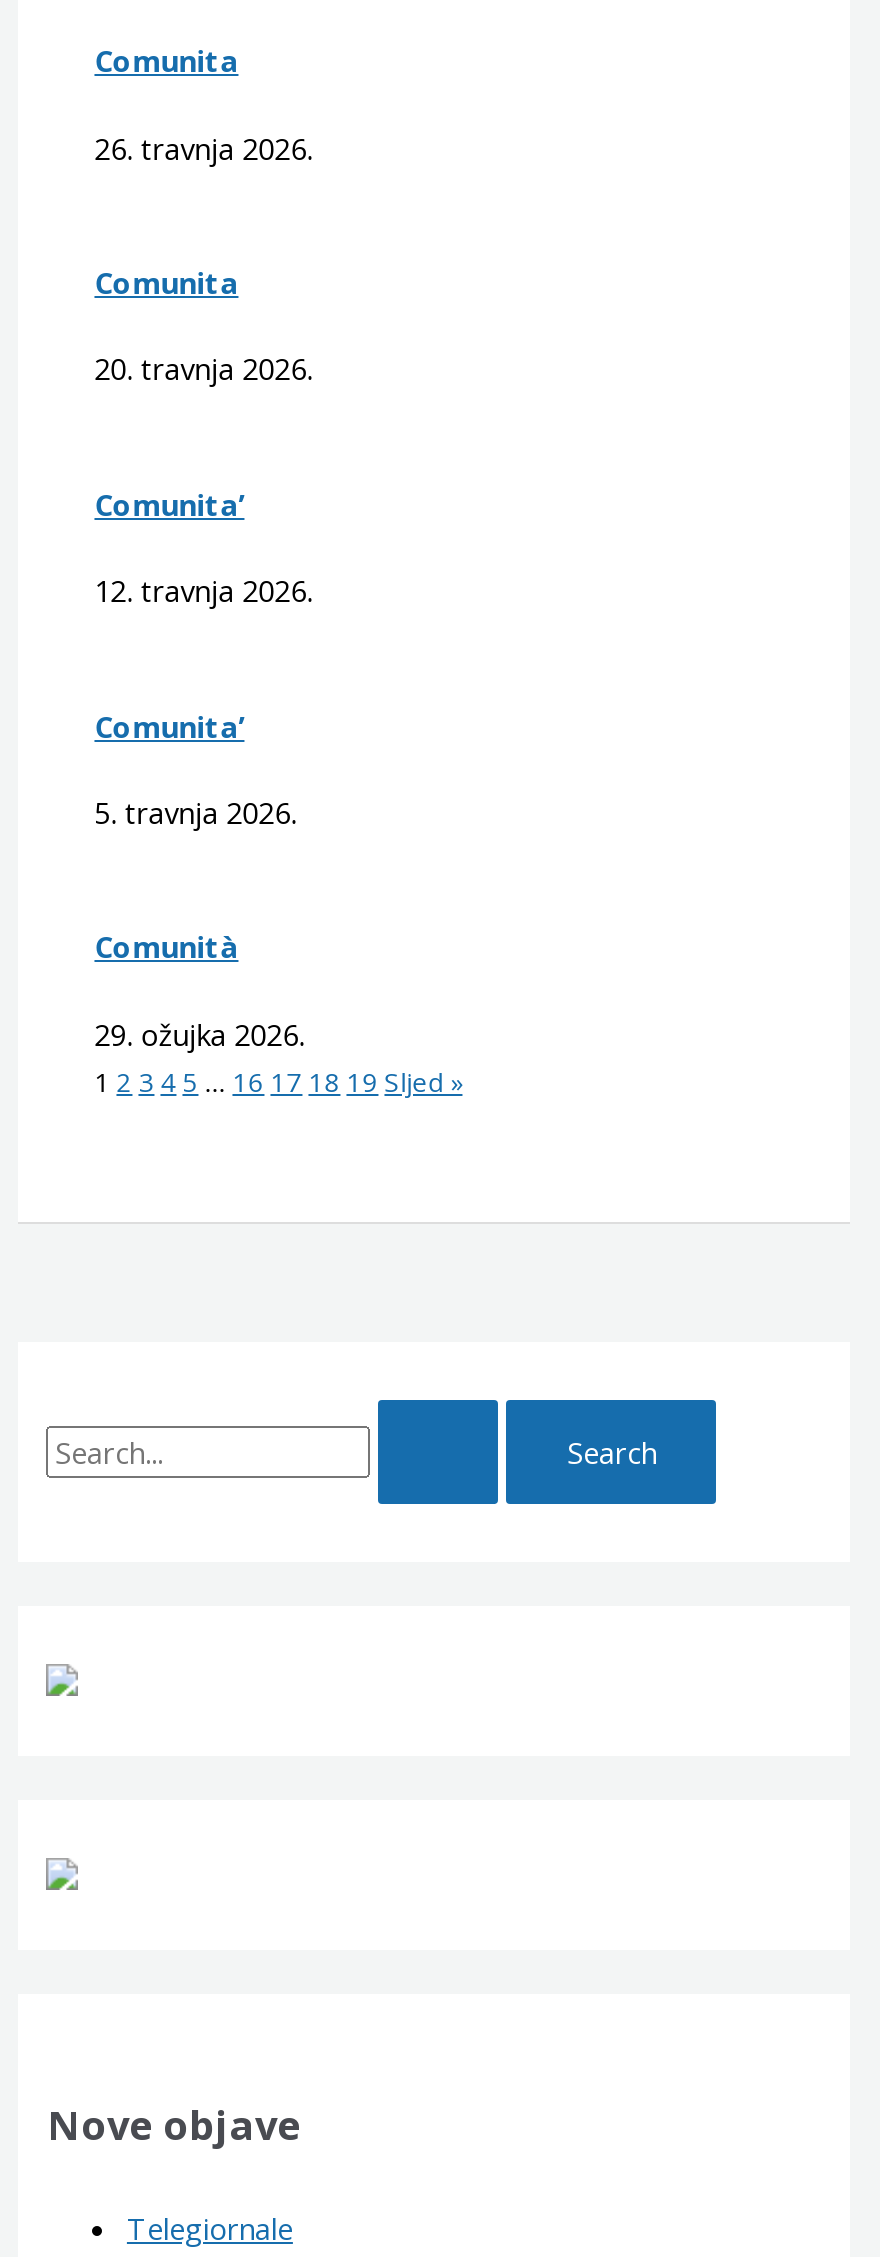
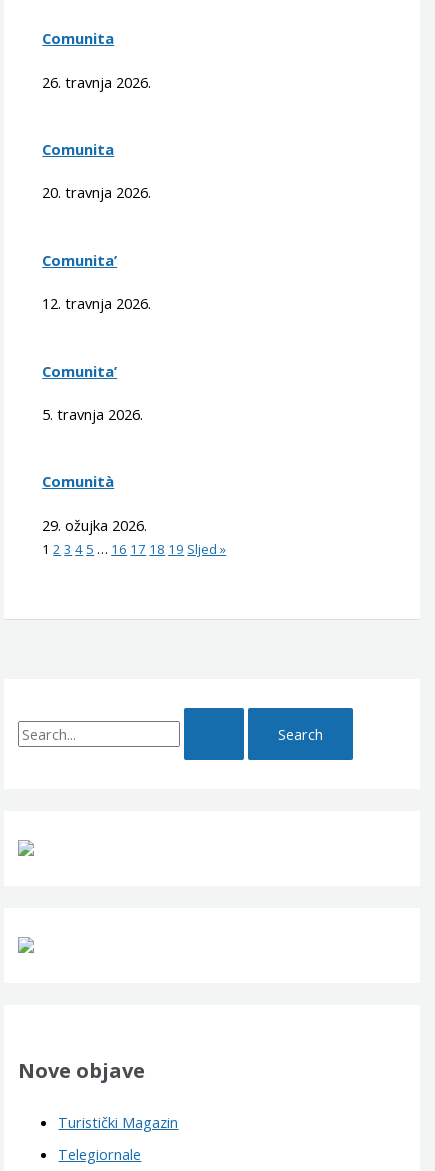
none -> [58,1112,178,1132] Turistički Magazin

